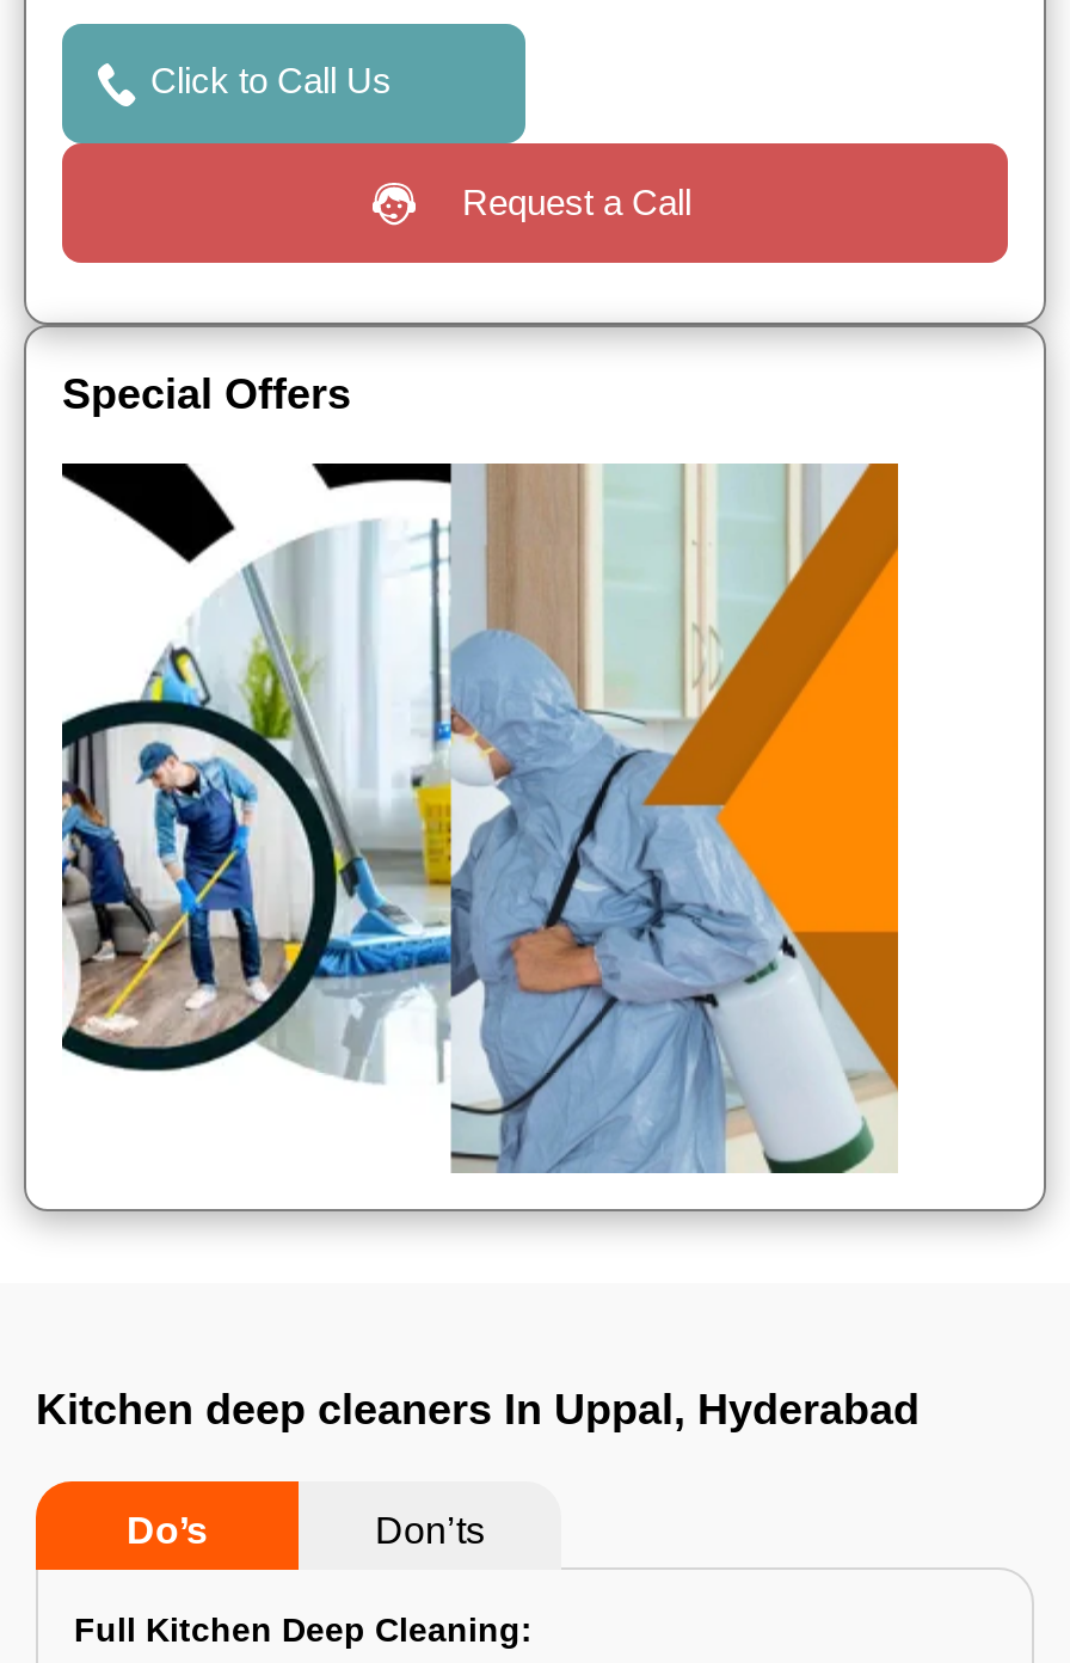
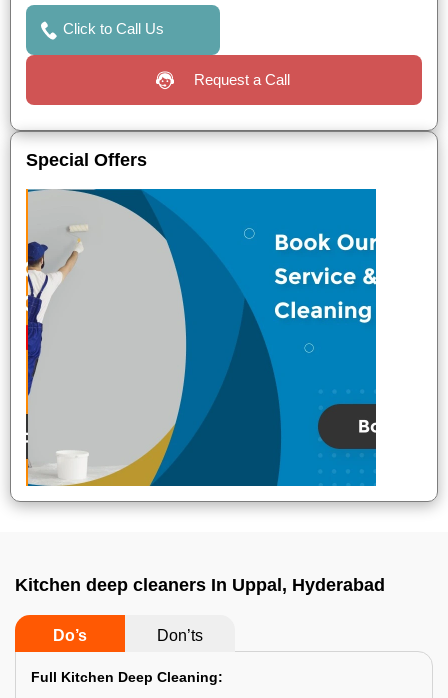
[60,461,900,1176] [image] -> [25,188,377,487] [image]

